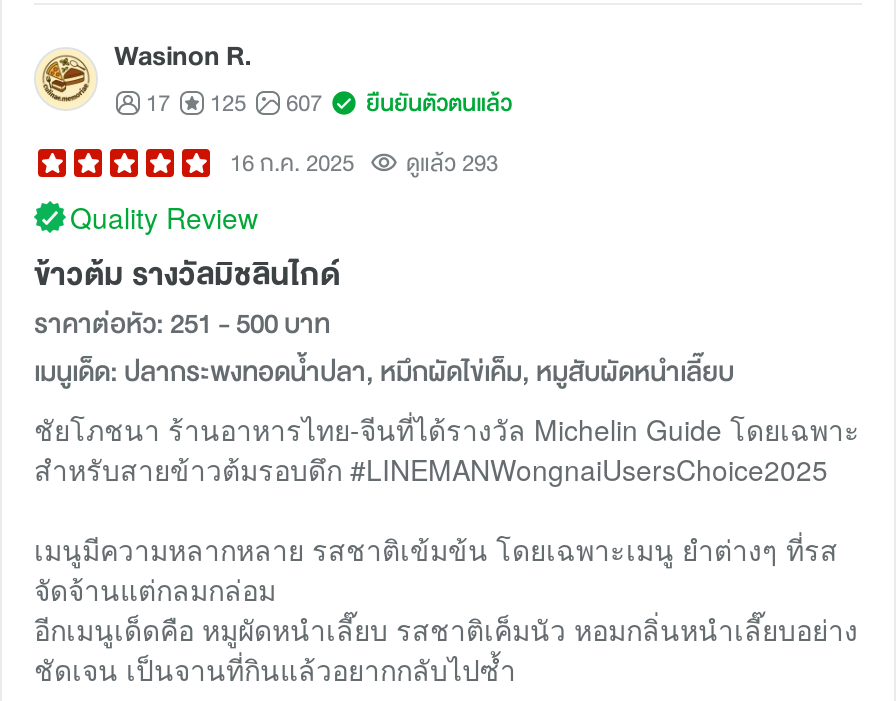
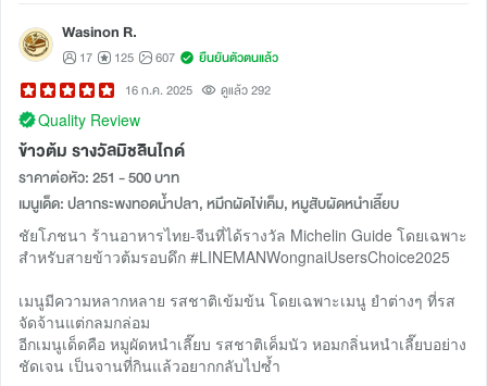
[230,145,498,181] 16 ก.ค. 2025 ดูแล้ว 293 -> [125,80,271,100] 16 ก.ค. 2025 ดูแล้ว 292

